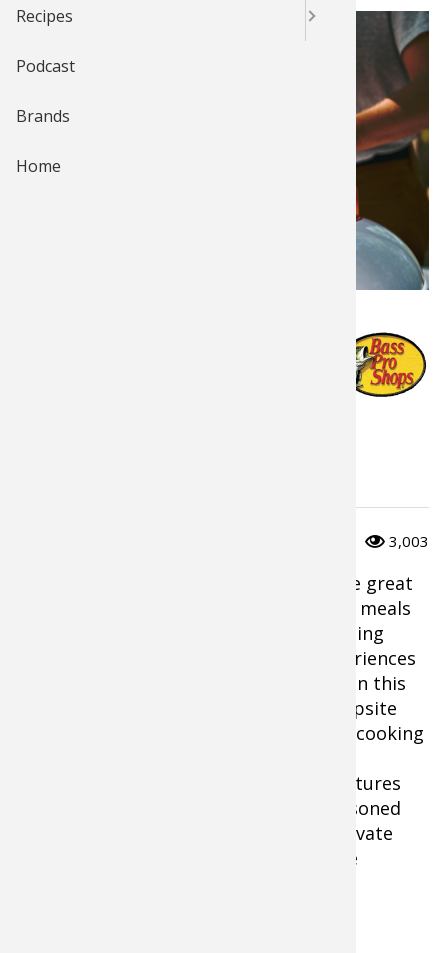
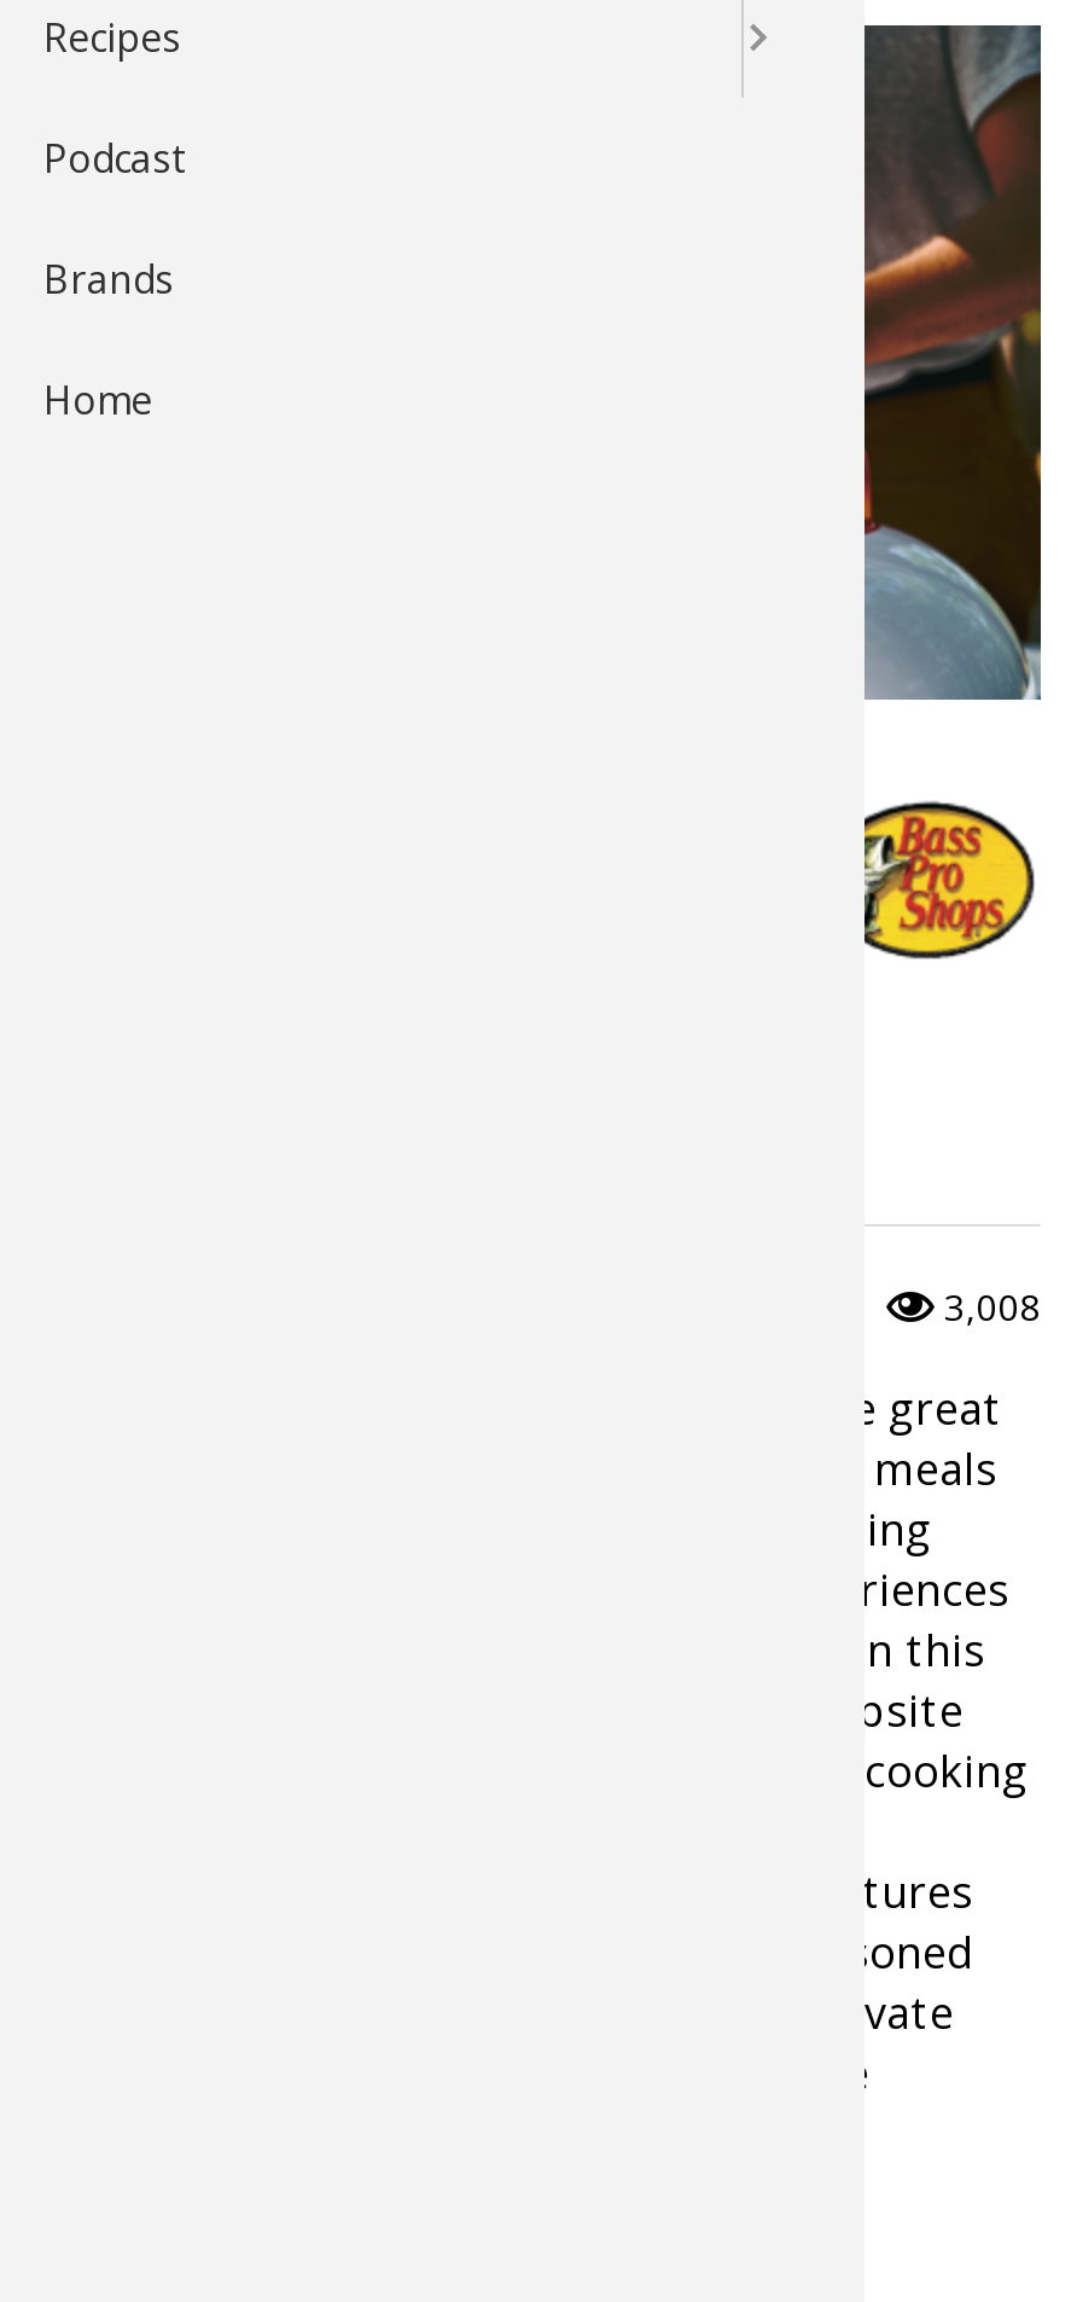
[389,531,429,551] 3,003 -> [944,1282,1041,1330] 3,008

